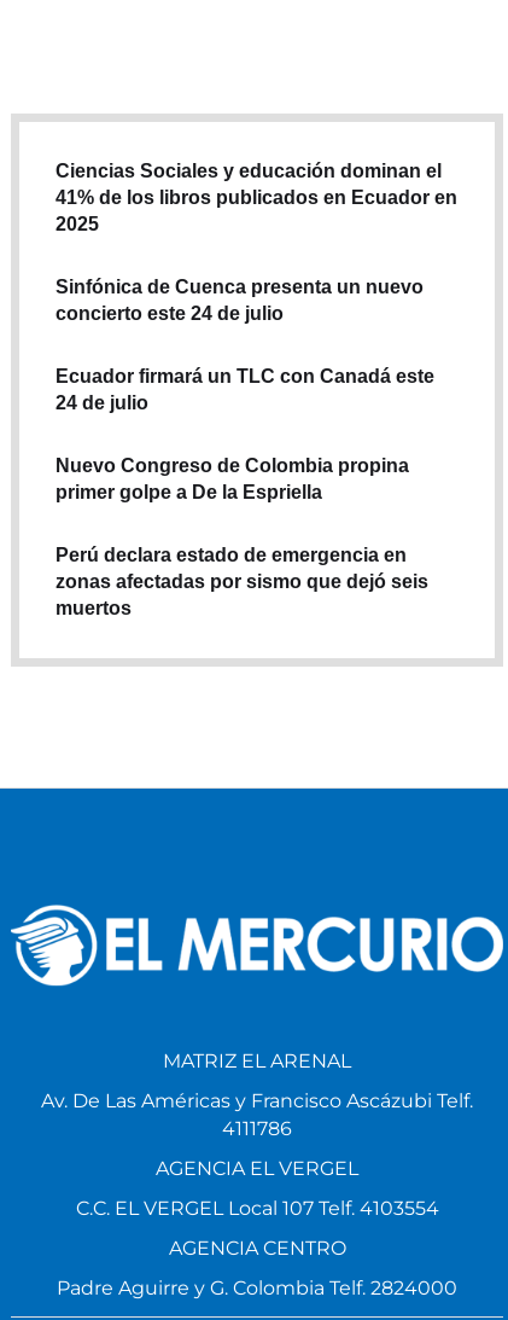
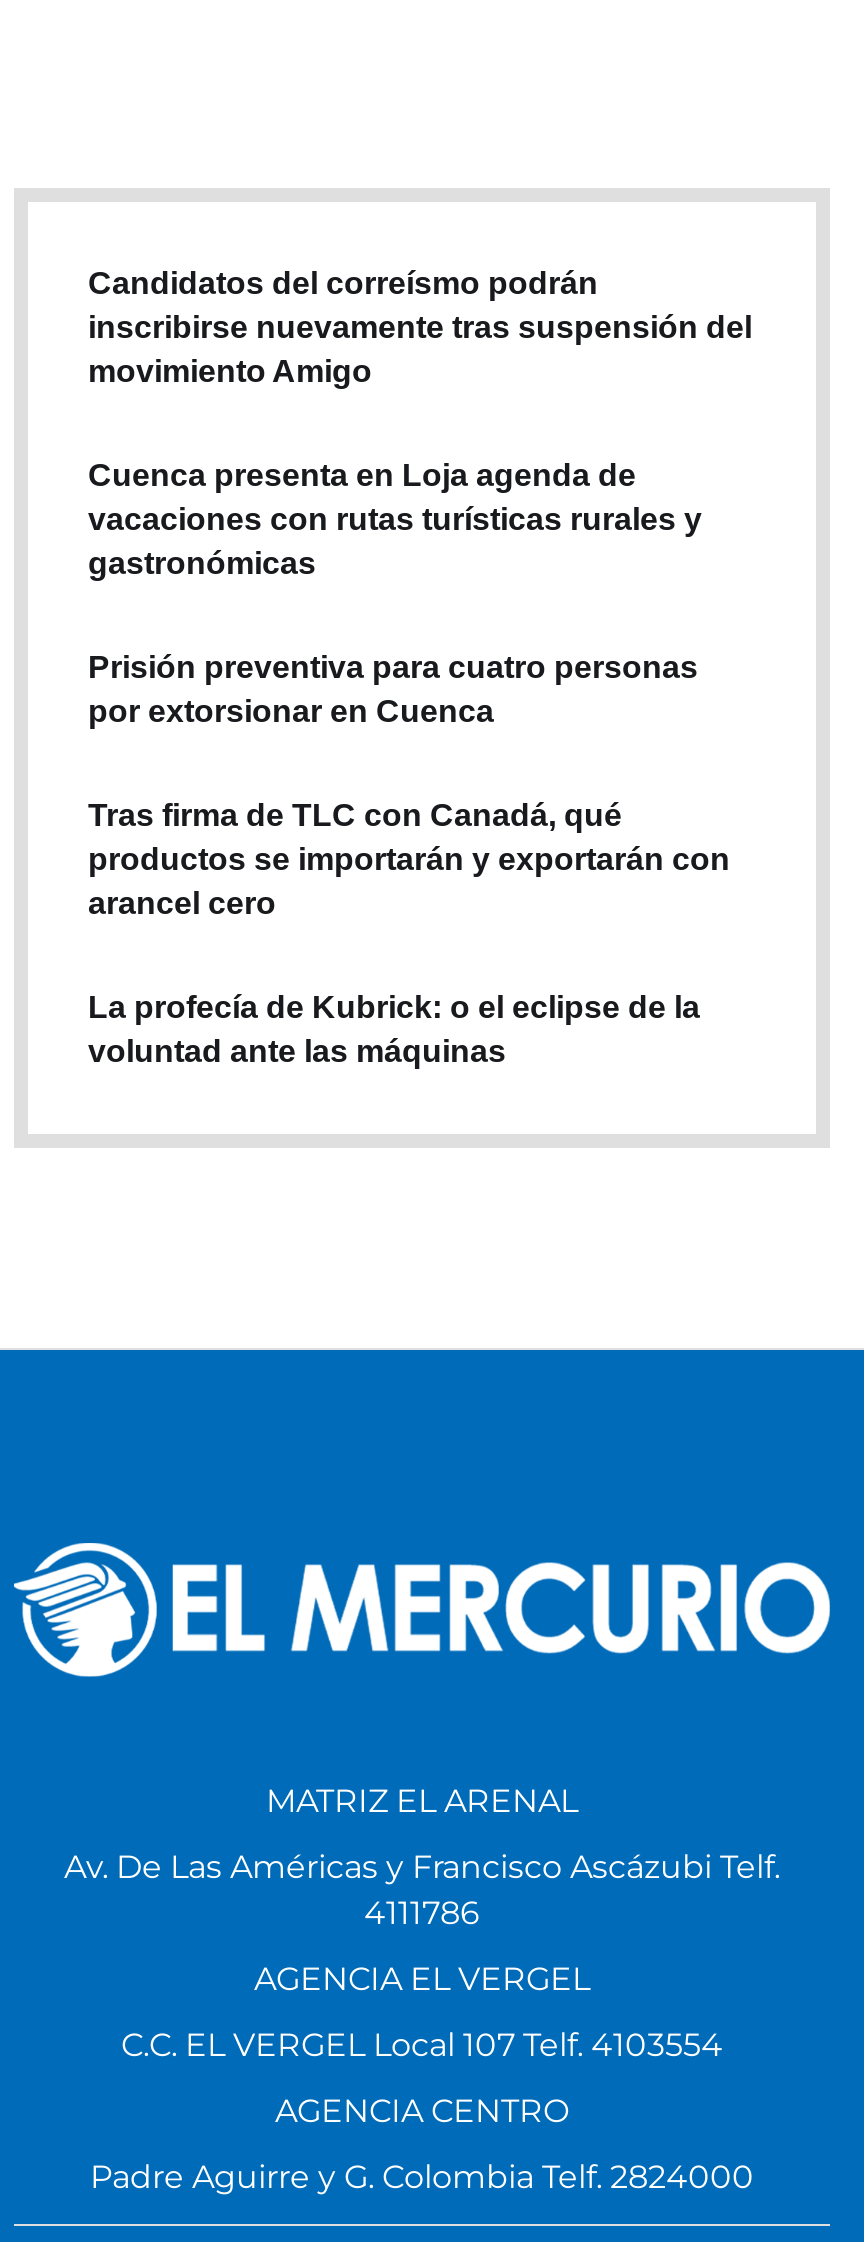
[56,160,457,234] Ciencias Sociales y educación dominan el | 41% de los libros publicados en Ecuador en | 2025 -> [88,265,752,387] Candidatos del correísmo podrán | inscribirse nuevamente tras suspensión del | movimiento Amigo
[56,276,424,323] Sinfónica de Cuenca presenta un nuevo | concierto este 24 de julio -> [88,457,702,579] Cuenca presenta en Loja agenda de | vacaciones con rutas turísticas rurales y | gastronómicas
[56,366,434,413] Ecuador firmará un TLC con Canadá este | 24 de julio -> [88,649,698,727] Prisión preventiva para cuatro personas | por extorsionar en Cuenca
[56,455,409,502] Nuevo Congreso de Colombia propina | primer golpe a De la Espriella -> [88,797,730,919] Tras firma de TLC con Canadá, qué | productos se importarán y exportarán con | arancel cero
[56,544,428,618] Perú declara estado de emergencia en | zonas afectadas por sismo que dejó seis | muertos -> [88,989,700,1067] La profecía de Kubrick: o el eclipse de la | voluntad ante las máquinas

